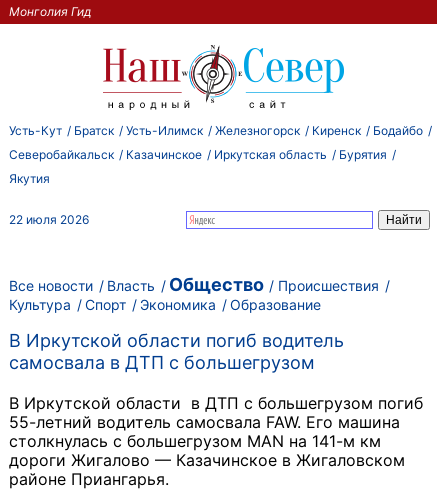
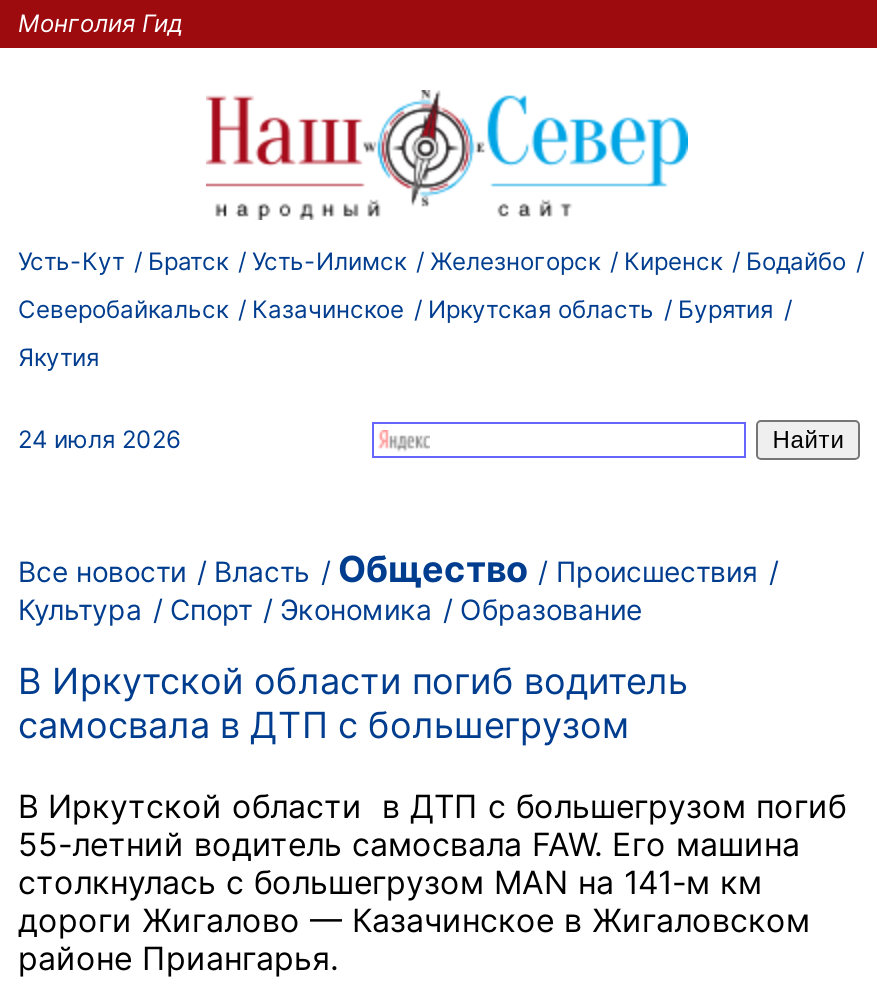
[9,211,89,226] 22 июля 2026 -> [18,423,180,453] 24 июля 2026

